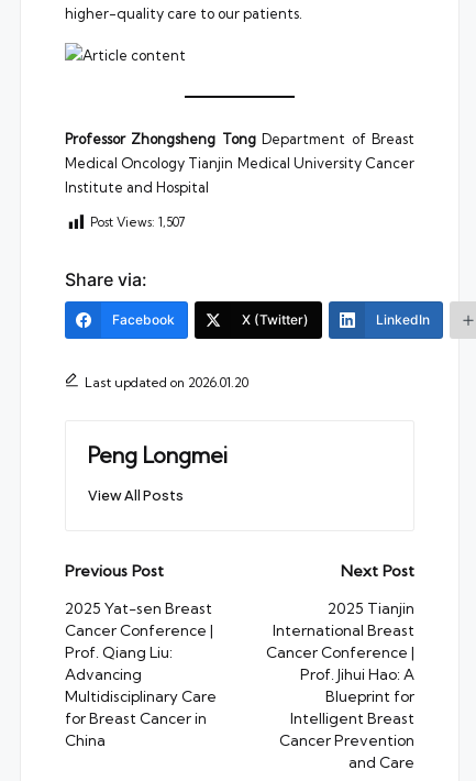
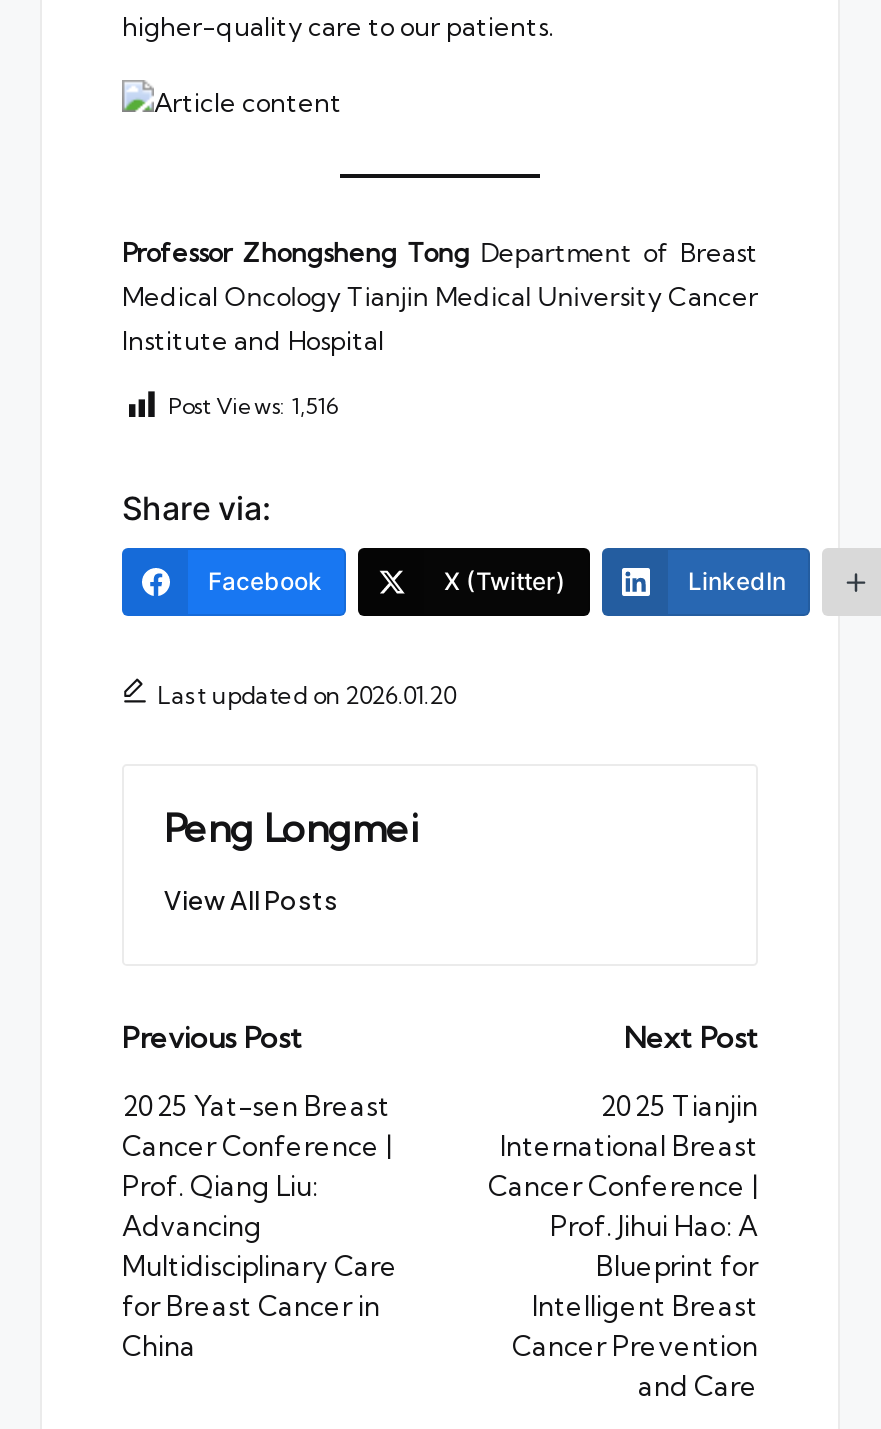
[90,215,186,230] Post Views: 1,507 -> [168,391,336,419] Post Views: 1,516

